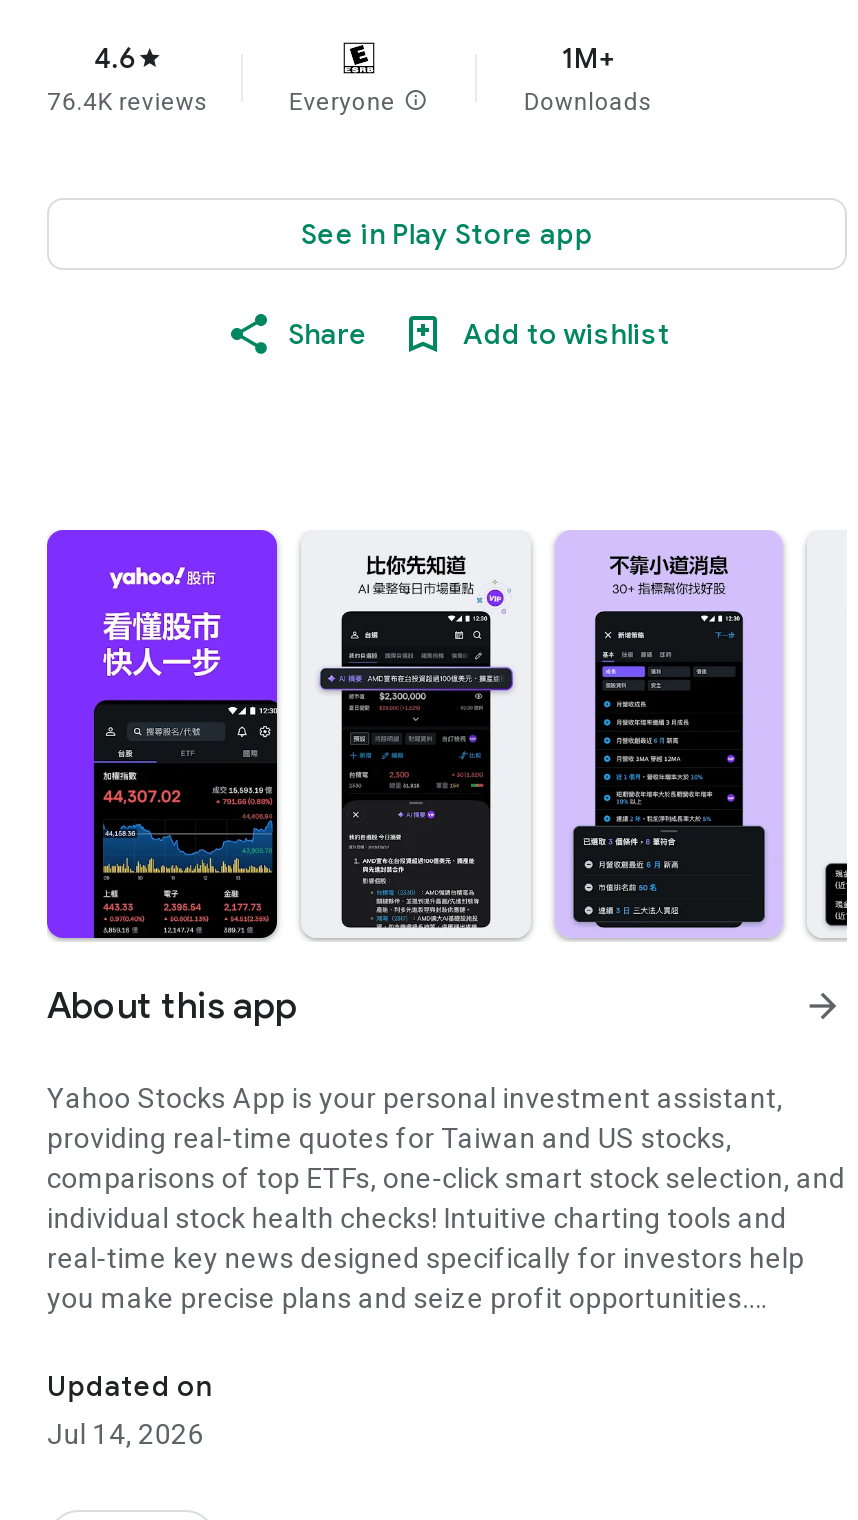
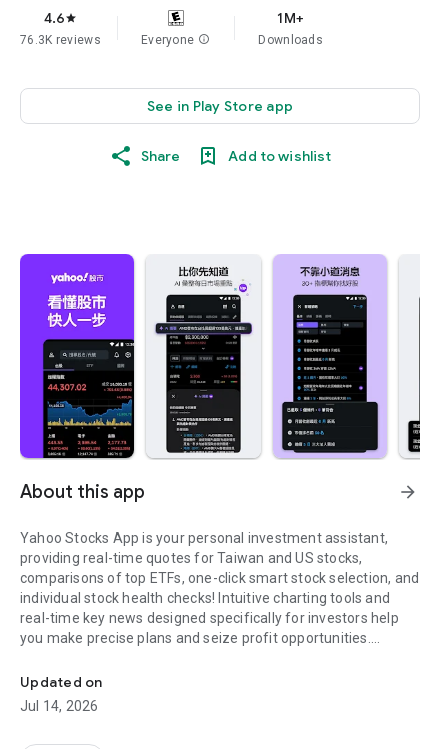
[47,88,209,116] 76.4K reviews -> [20,33,101,47] 76.3K reviews

